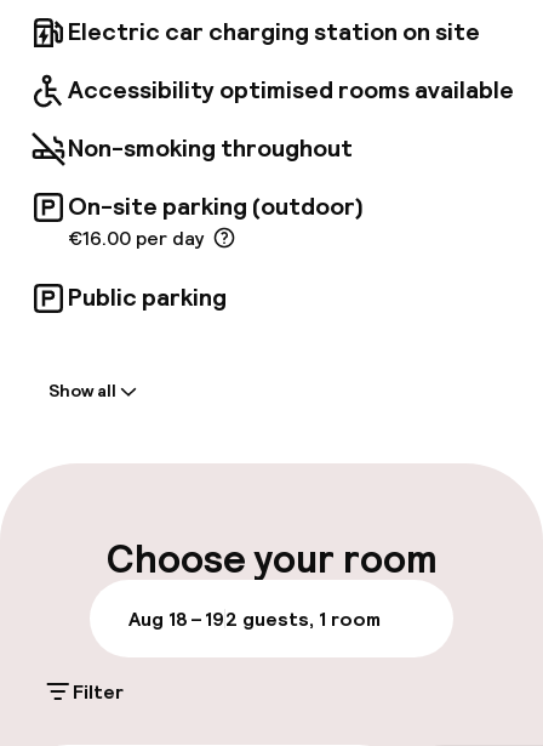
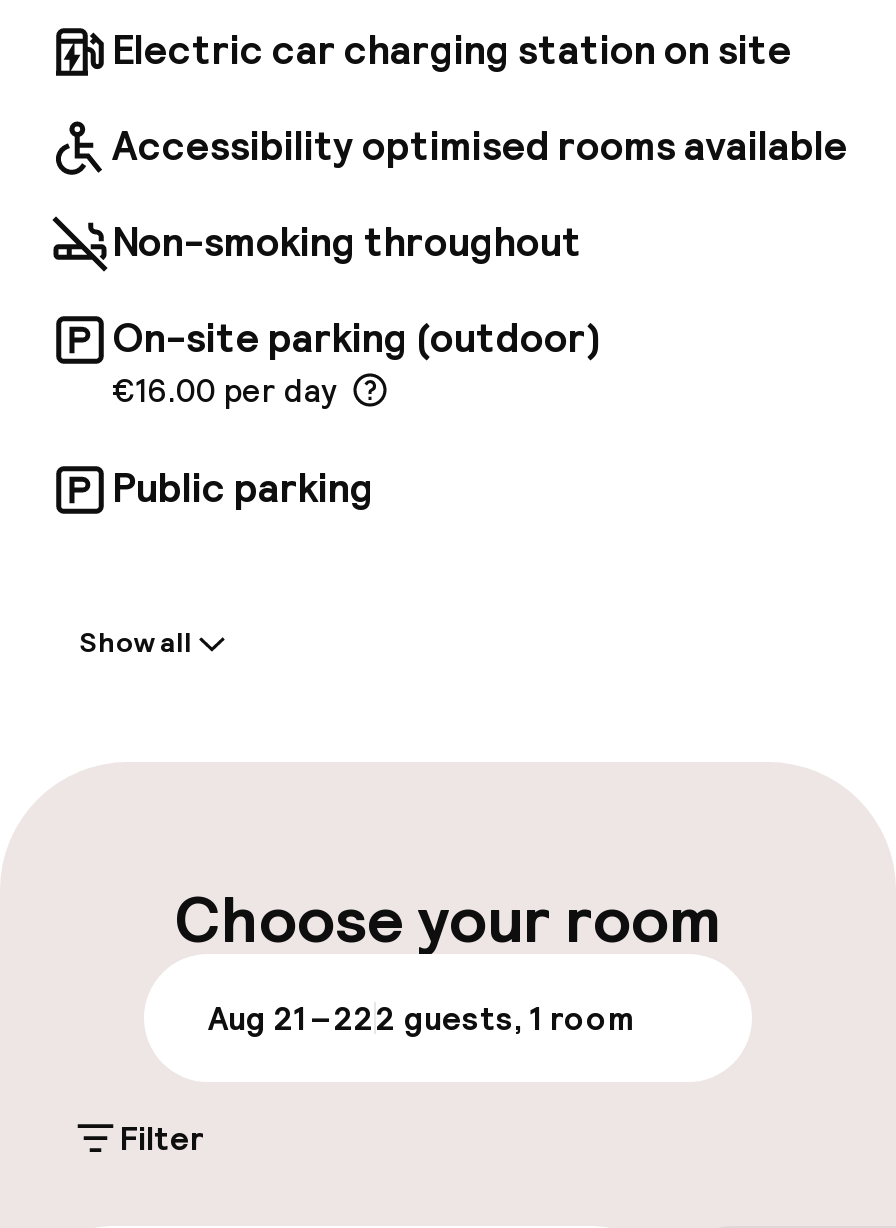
[128,606,381,631] Aug 18 – 192 guests, 1 room -> [208,997,632,1039] Aug 21 – 222 guests, 1 room

